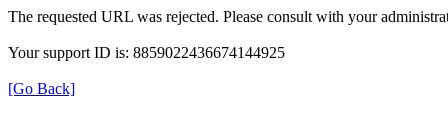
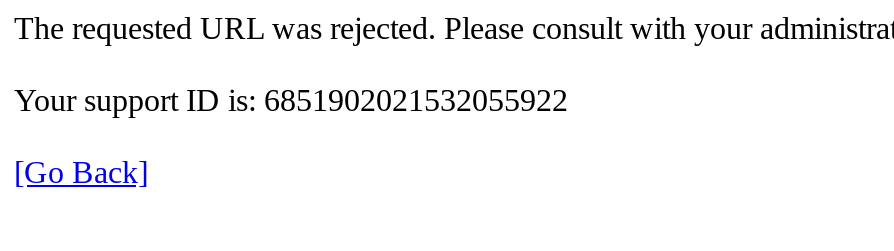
[8,44,285,61] Your support ID is: 8859022436674144925 -> [14,83,568,117] Your support ID is: 6851902021532055922

